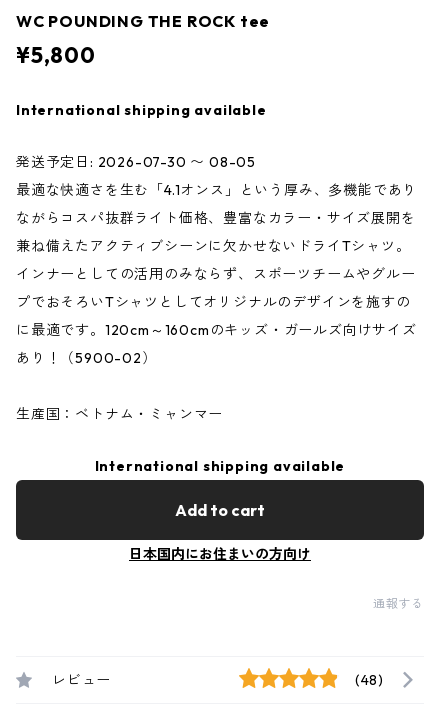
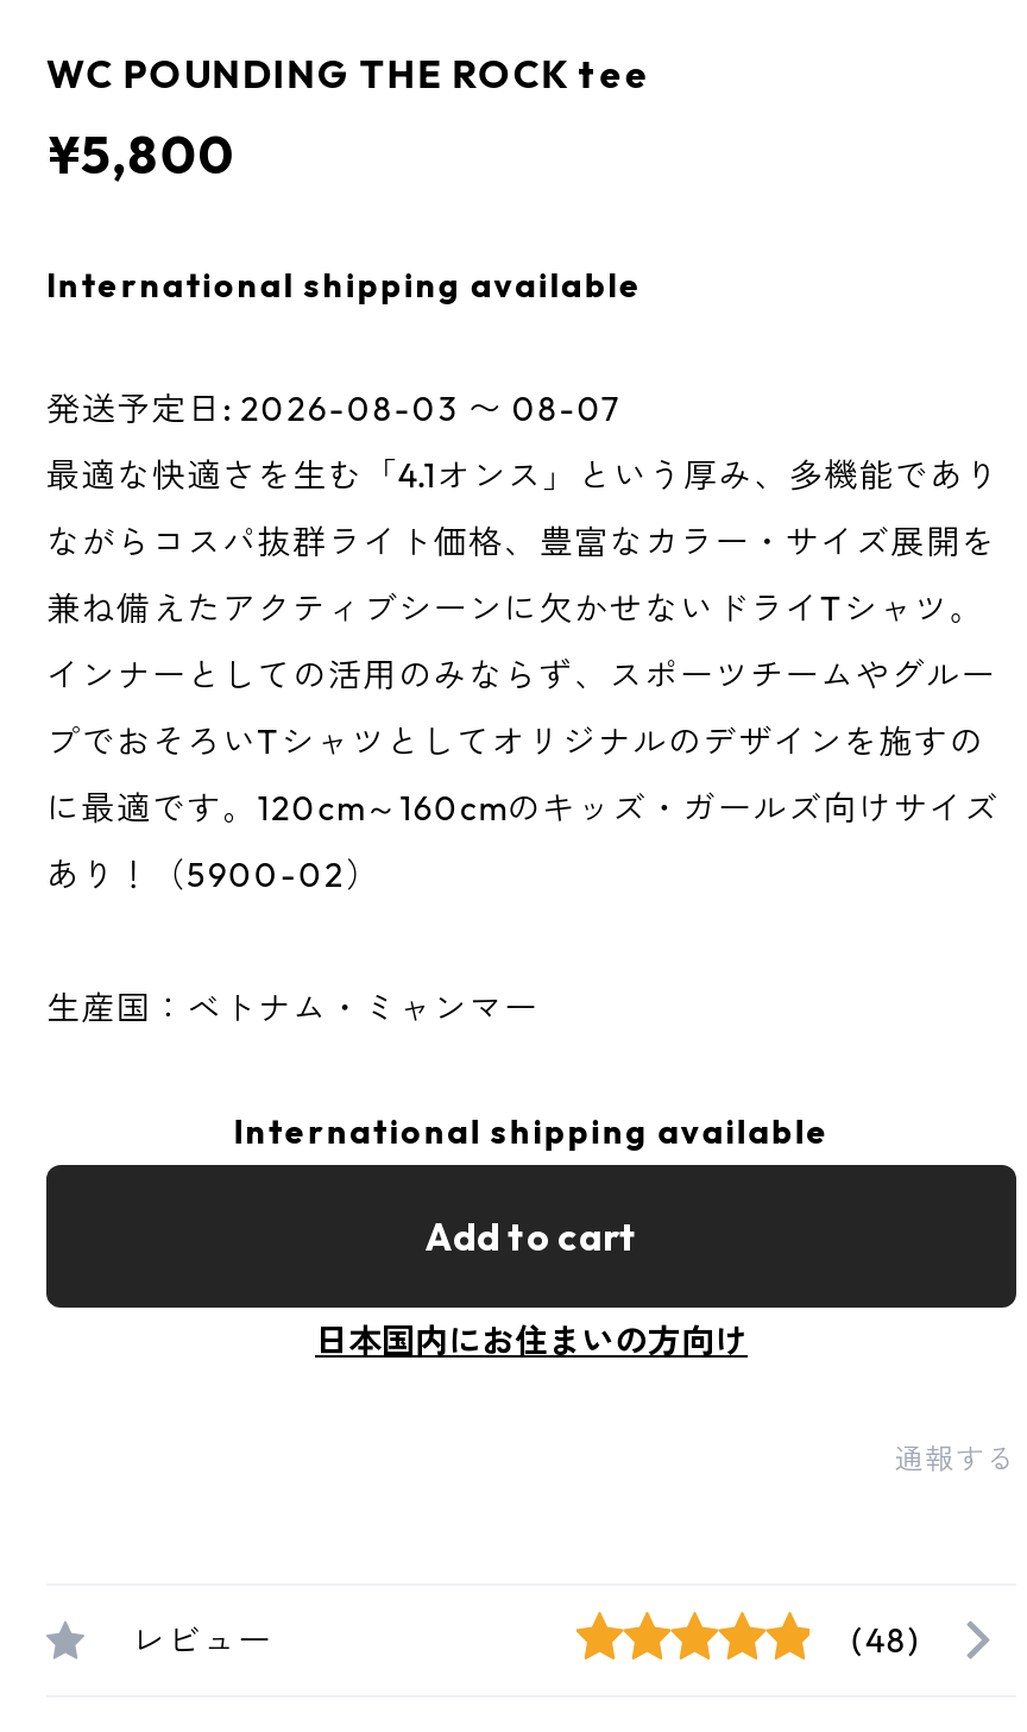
[16,153,256,171] 発送予定日: 2026-07-30 〜 08-05 -> [46,388,622,430] 発送予定日: 2026-08-03 〜 08-07

